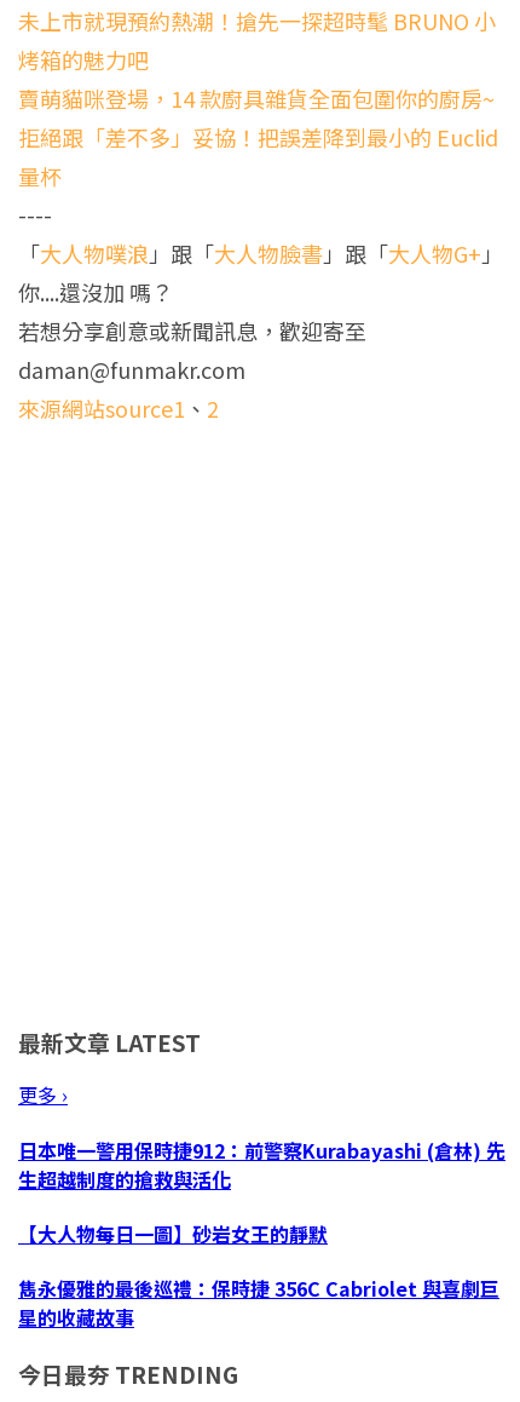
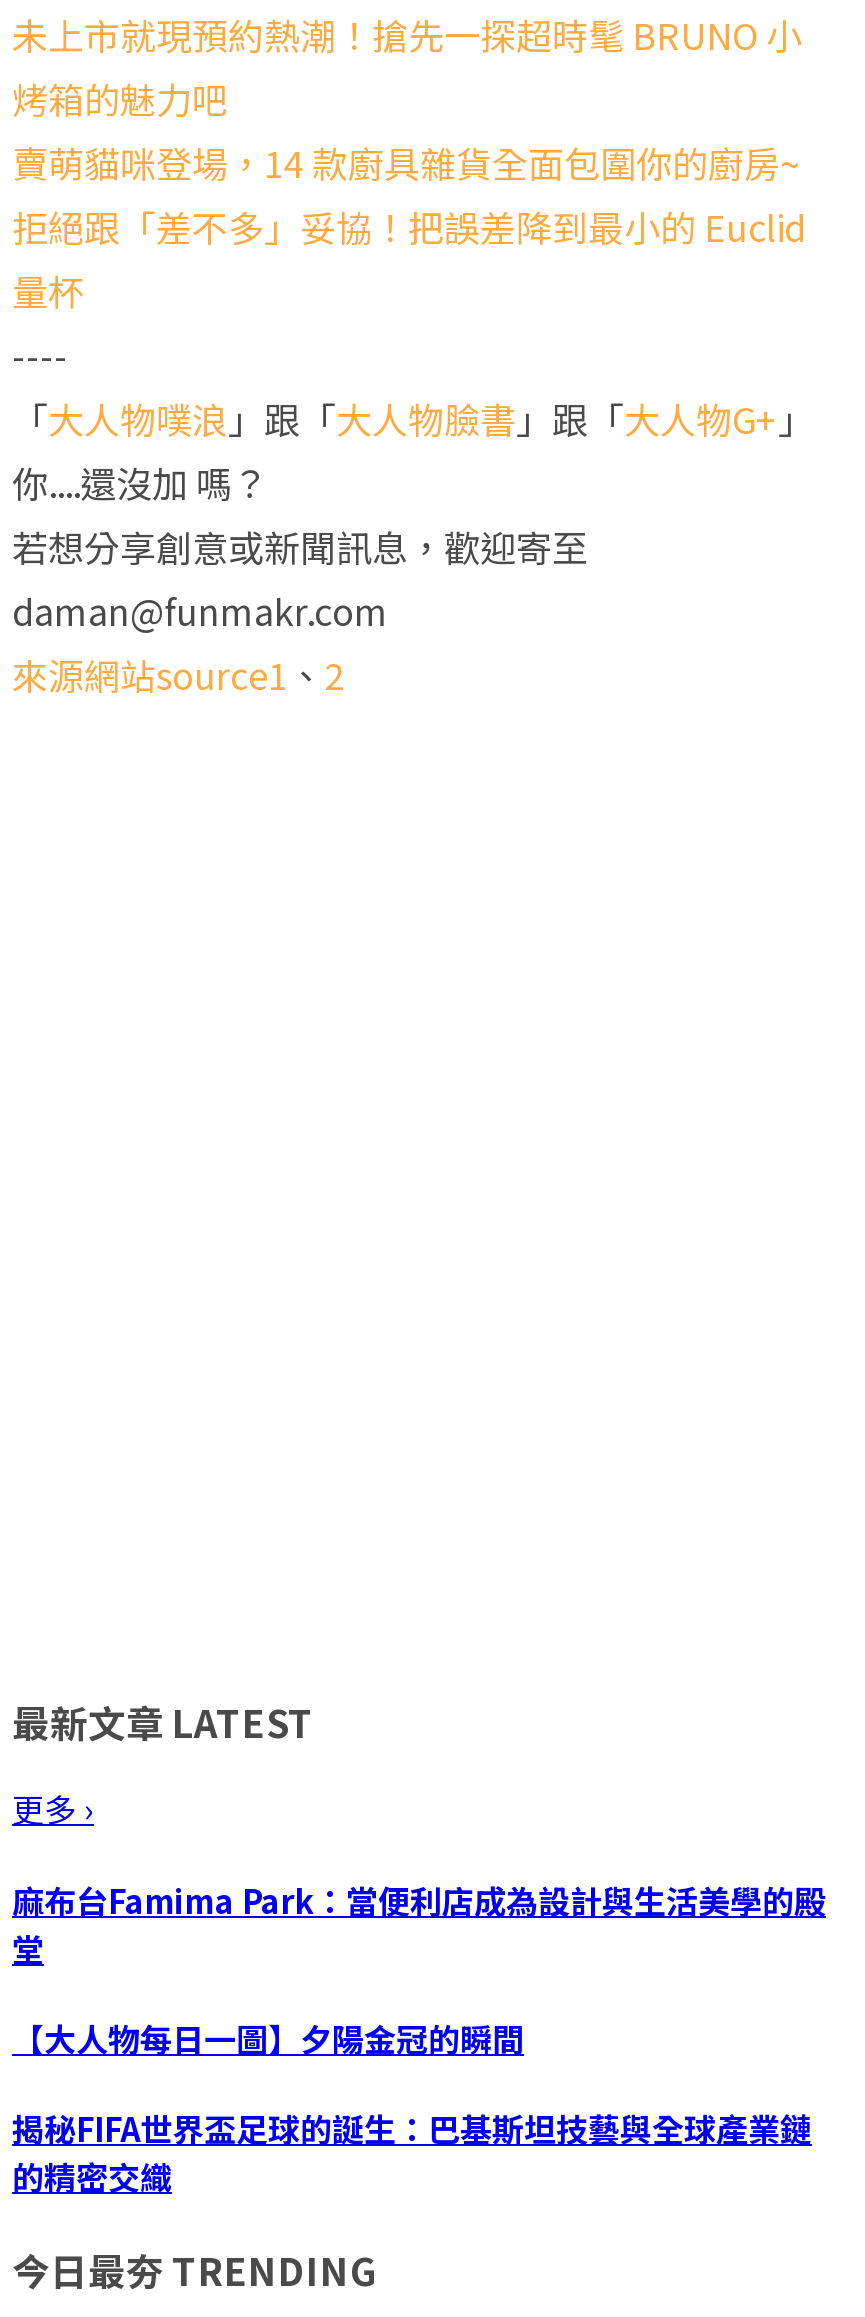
[18,1135,505,1193] 日本唯一警用保時捷912：前警察Kurabayashi (倉林) 先 | 生超越制度的搶救與活化 -> [12,1875,826,1971] 麻布台Famima Park：當便利店成為設計與生活美學的殿 | 堂
[18,1219,328,1248] 【大人物每日一圖】砂岩女王的靜默 -> [12,2014,524,2062] 【大人物每日一圖】夕陽金冠的瞬間
[18,1274,499,1332] 雋永優雅的最後巡禮：保時捷 356C Cabriolet 與喜劇巨 | 星的收藏故事 -> [12,2104,812,2200] 揭秘FIFA世界盃足球的誕生：巴基斯坦技藝與全球產業鏈 | 的精密交織

